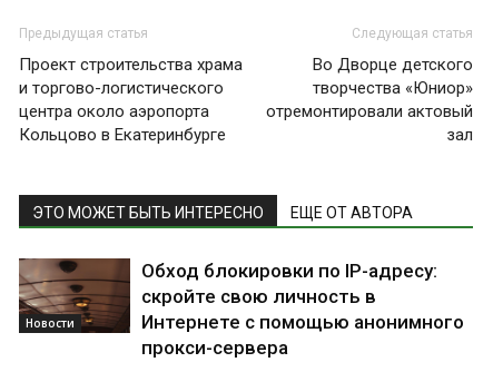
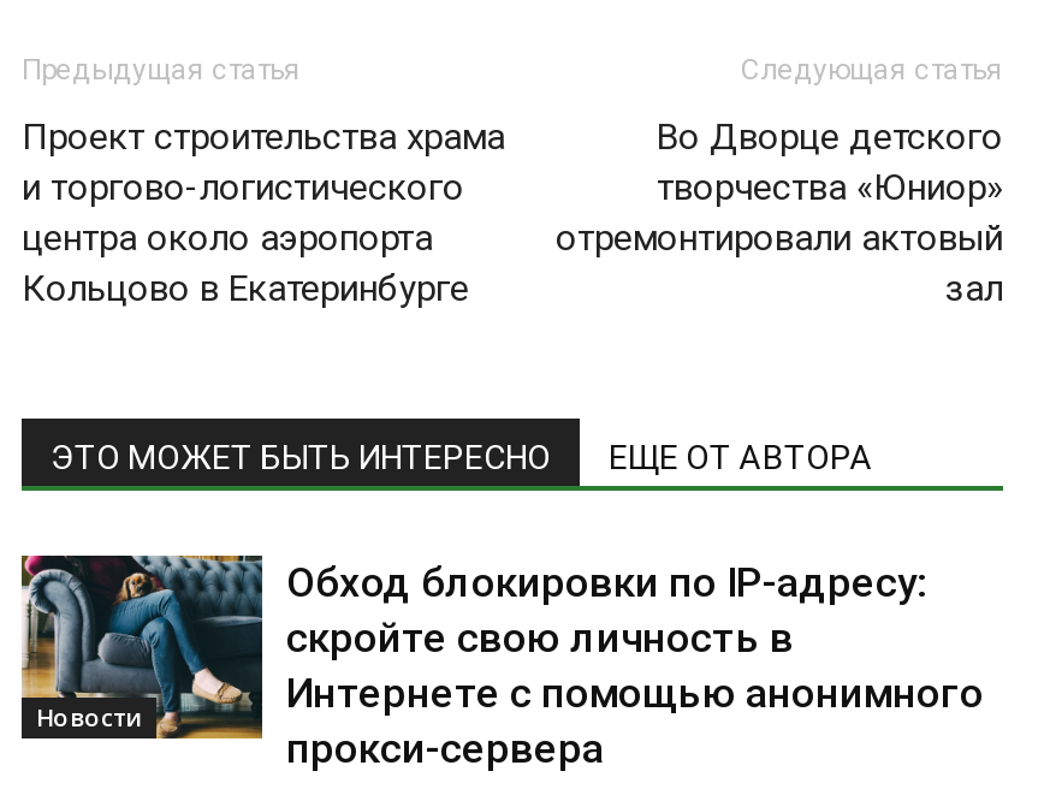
[18,257,130,334] [image] -> [22,554,262,740] [image]

